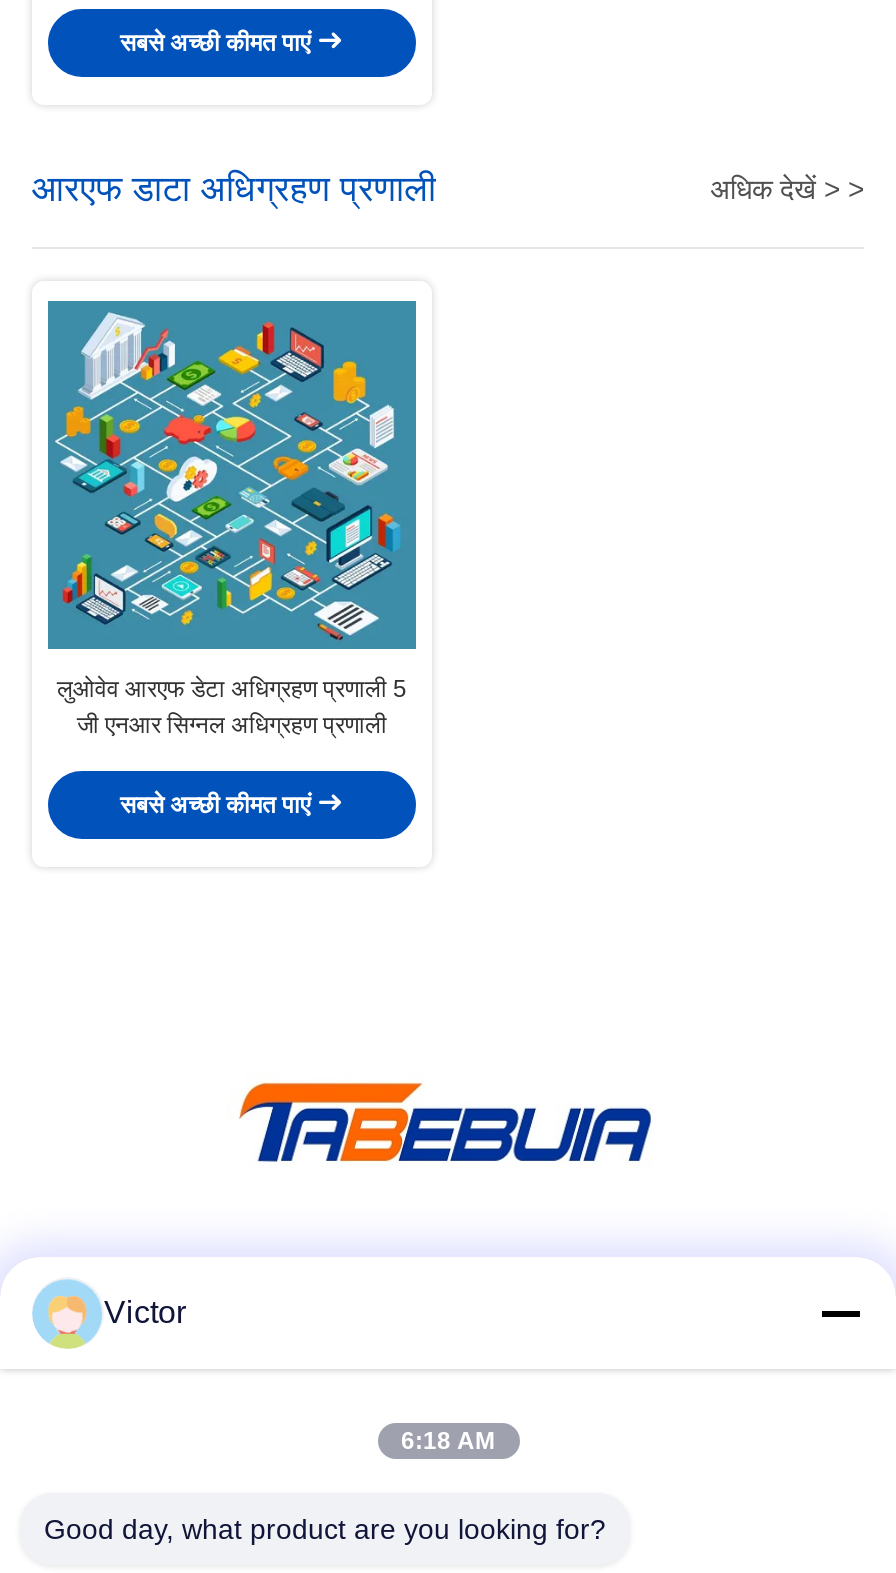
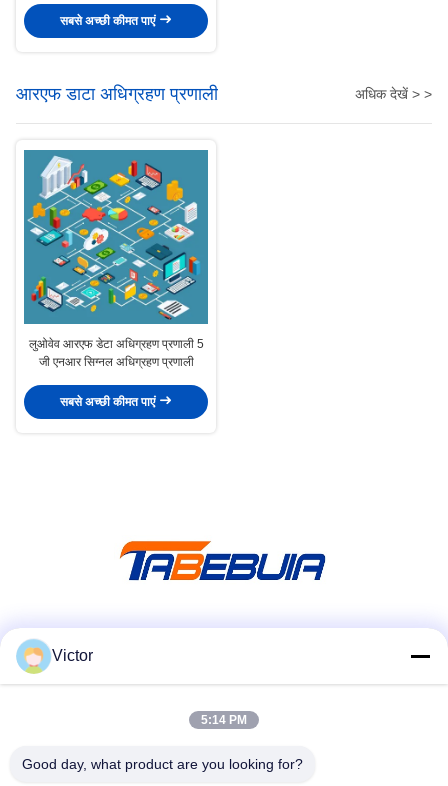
[401,1427,495,1455] 6:18 AM -> [201,713,247,727] 5:14 PM

